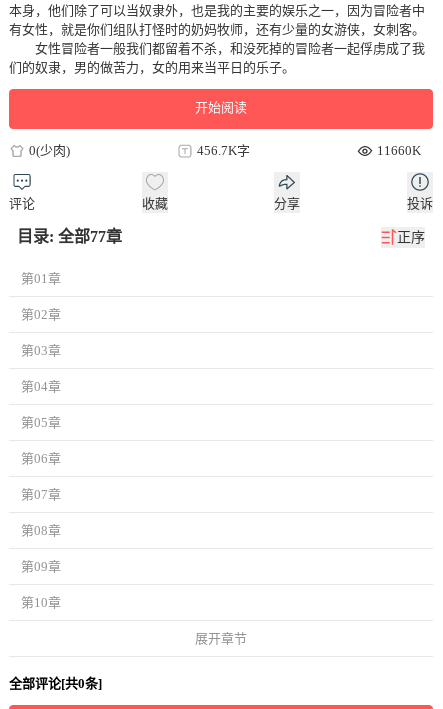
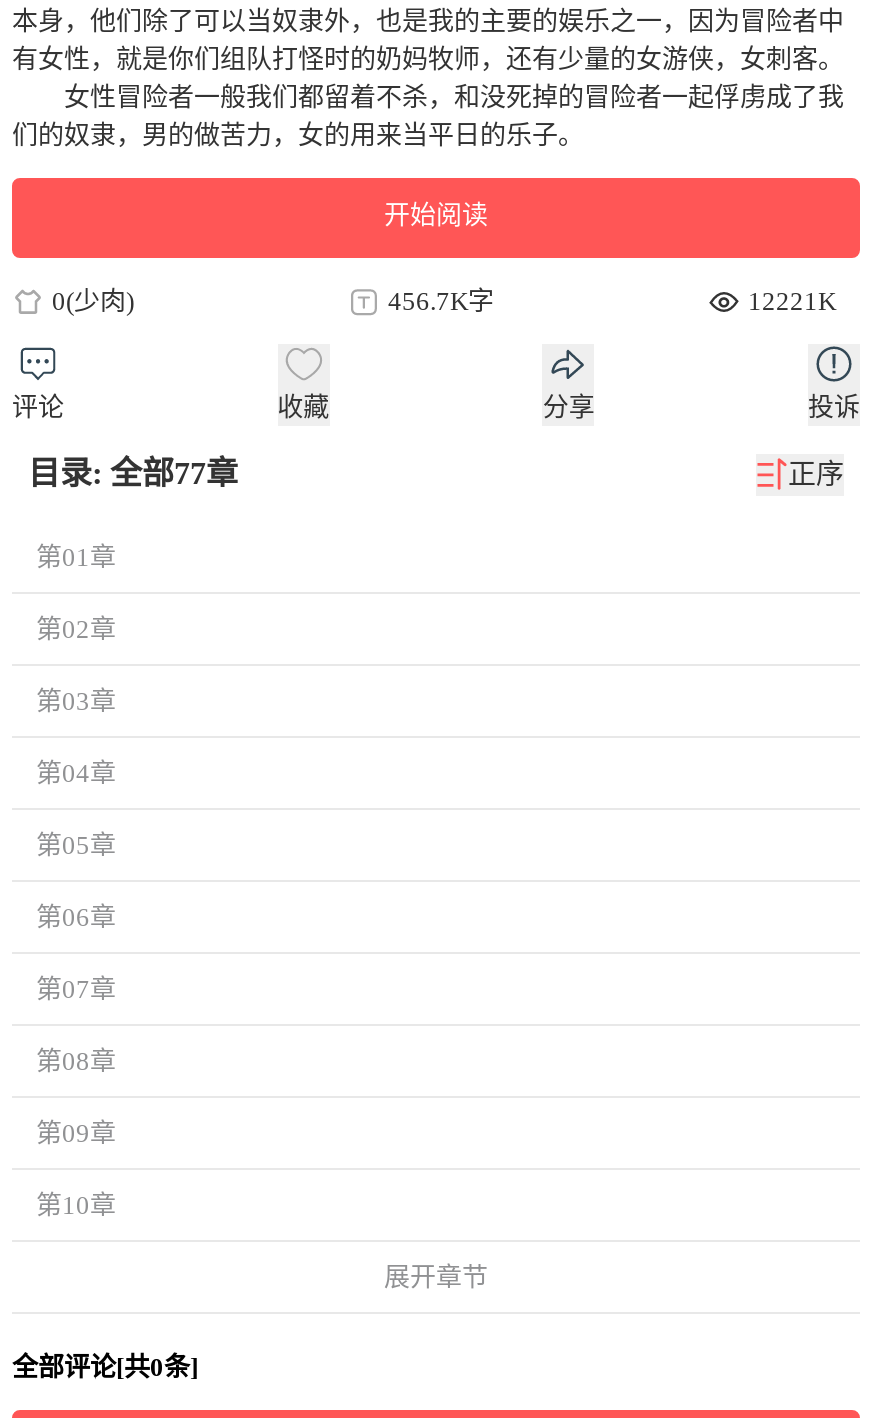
[377,143,421,158] 11660K -> [748,286,836,316] 12221K

